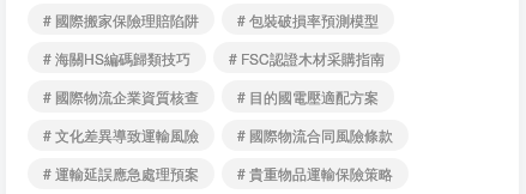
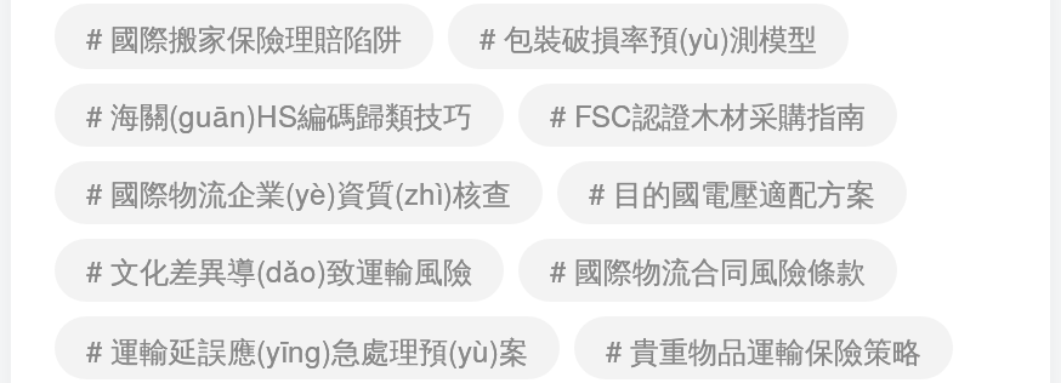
[237,9,379,29] # 包裝破損率預測模型 -> [480,16,817,57] # 包裝破損率預(yù)測模型
[43,48,191,68] # 海關HS編碼歸類技巧 -> [86,94,472,135] # 海關(guān)HS編碼歸類技巧
[43,86,199,107] # 國際物流企業資質核查 -> [86,172,511,213] # 國際物流企業(yè)資質(zhì)核查
[43,125,199,145] # 文化差異導致運輸風險 -> [86,250,472,291] # 文化差異導(dǎo)致運輸風險
[43,163,199,184] # 運輸延誤應急處理預案 -> [86,328,528,369] # 運輸延誤應(yīng)急處理預(yù)案

